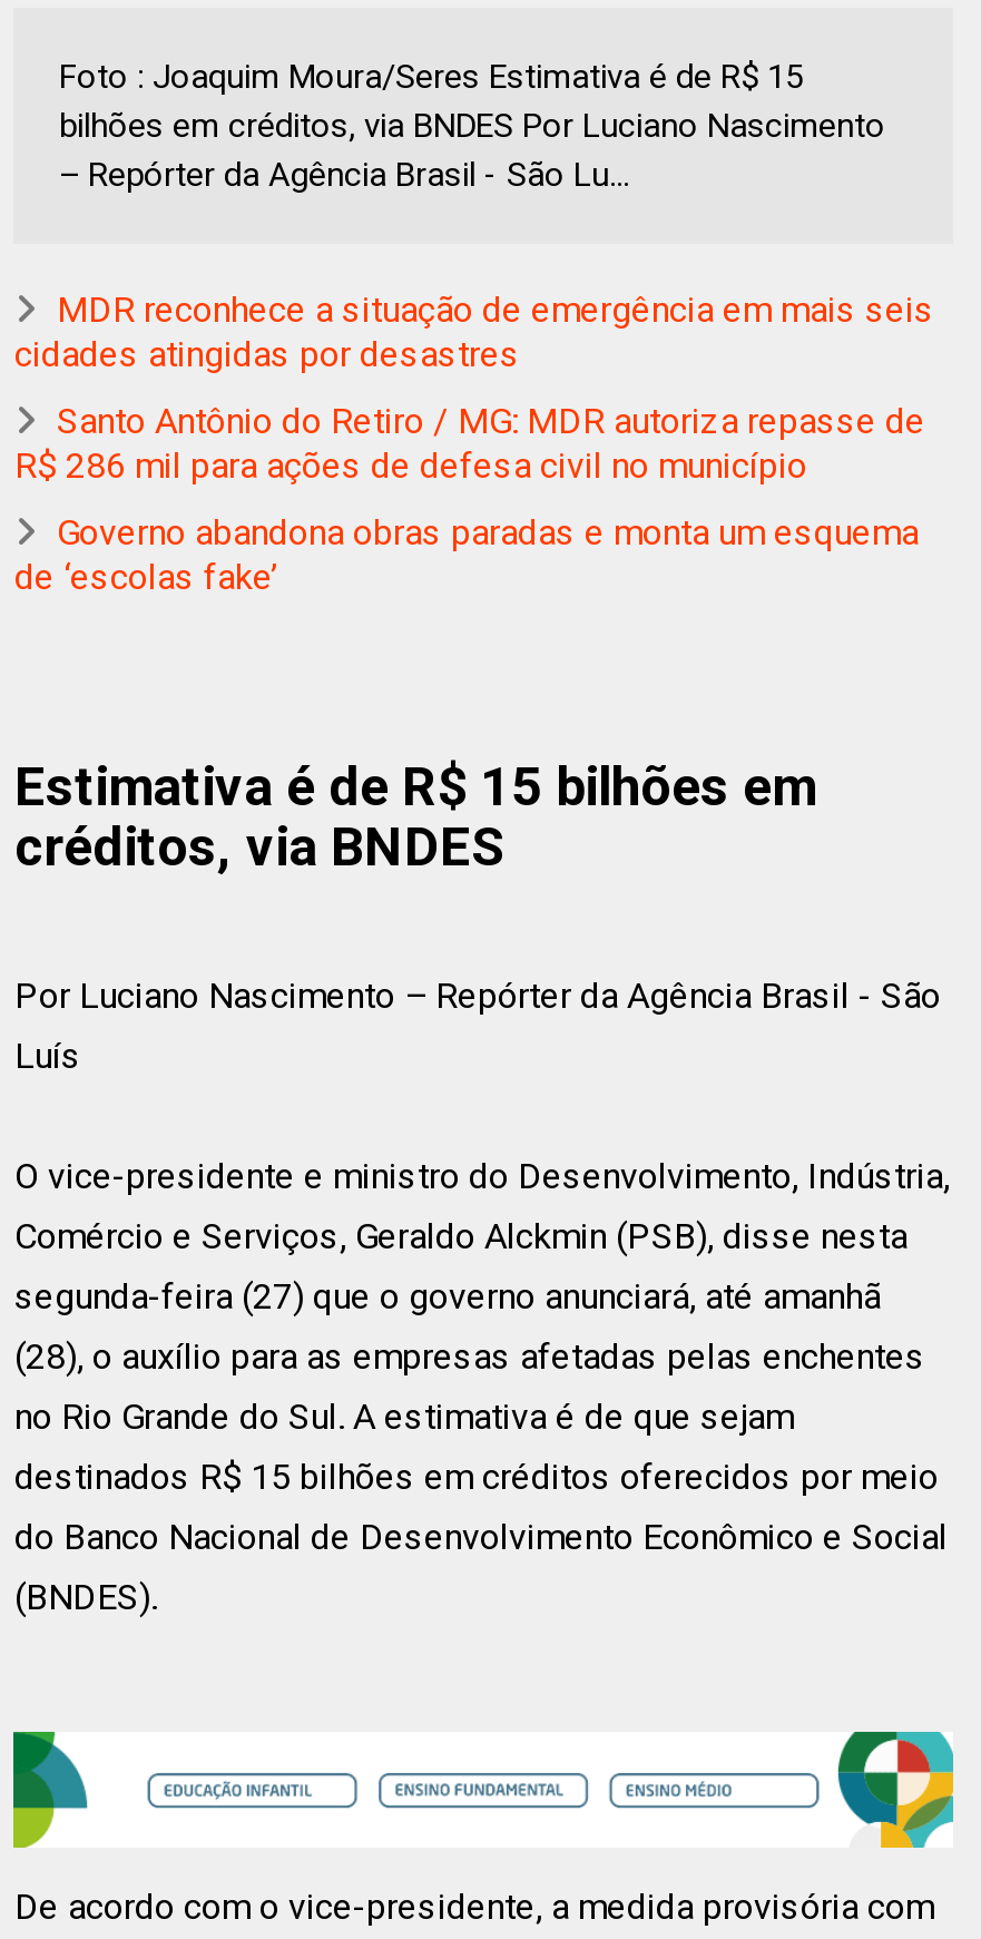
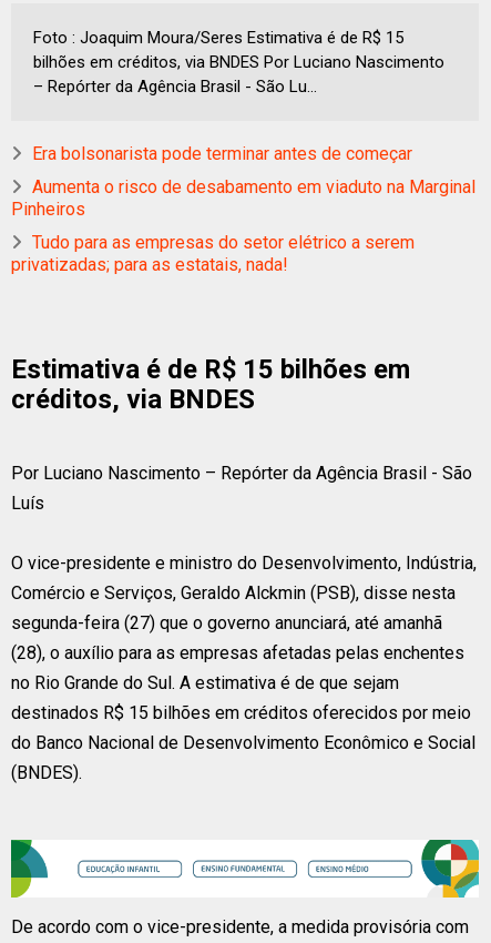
[14,288,934,375] MDR reconhece a situação de emergência em mais seis | cidades atingidas por desastres -> [33,143,413,164] Era bolsonarista pode terminar antes de começar
[14,400,925,486] Santo Antônio do Retiro / MG: MDR autoriza repasse de | R$ 286 mil para ações de defesa civil no município -> [12,176,476,220] Aumenta o risco de desabamento em viaduto na Marginal | Pinheiros
[14,511,918,598] Governo abandona obras paradas e monta um esquema | de ‘escolas fake’ -> [12,232,415,275] Tudo para as empresas do setor elétrico a serem | privatizadas; para as estatais, nada!

